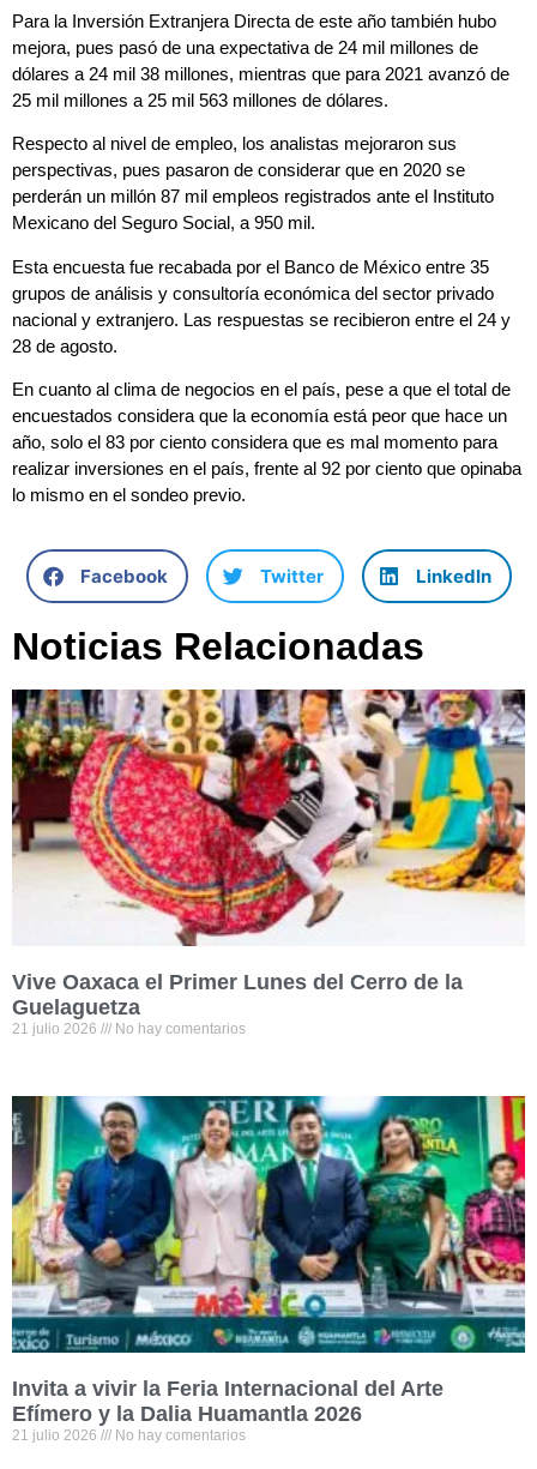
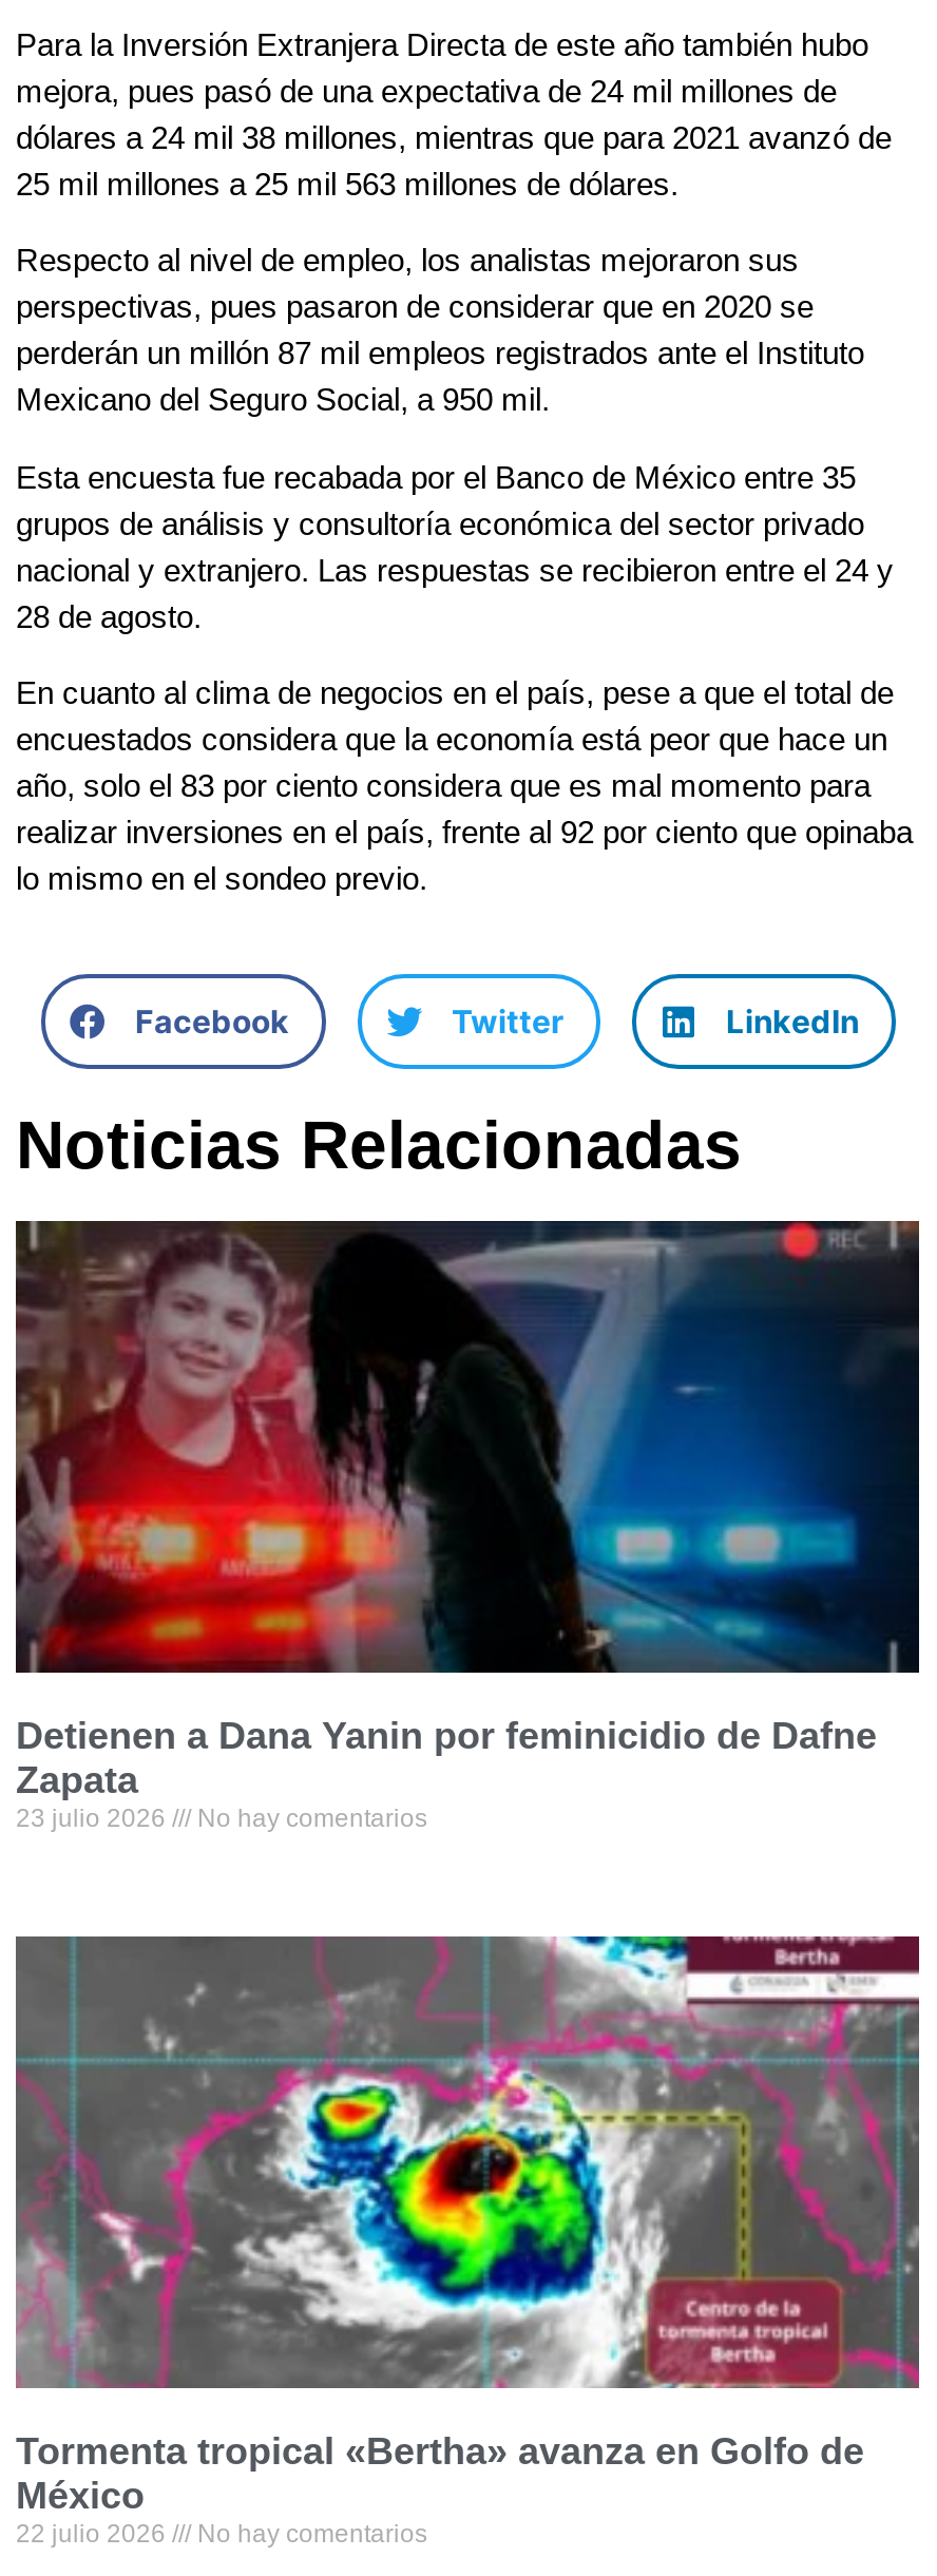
[11,688,526,1038] [image] | Vive Oaxaca el Primer Lunes del Cerro de la | Guelaguetza | 21 julio 2026 -> [14,1219,921,1834] [image] | Detienen a Dana Yanin por feminicidio de Dafne | Zapata | 23 julio 2026
[11,1095,526,1444] [image] | Invita a vivir la Feria Internacional del Arte | Efímero y la Dalia Huamantla 2026 | 21 julio 2026 -> [14,1934,921,2549] [image] | Tormenta tropical «Bertha» avanza en Golfo de | México | 22 julio 2026

